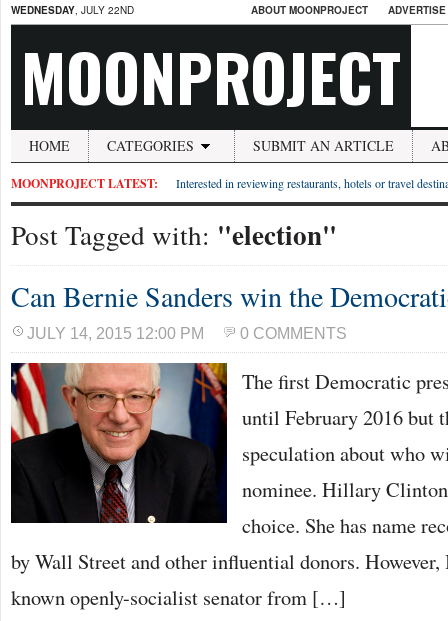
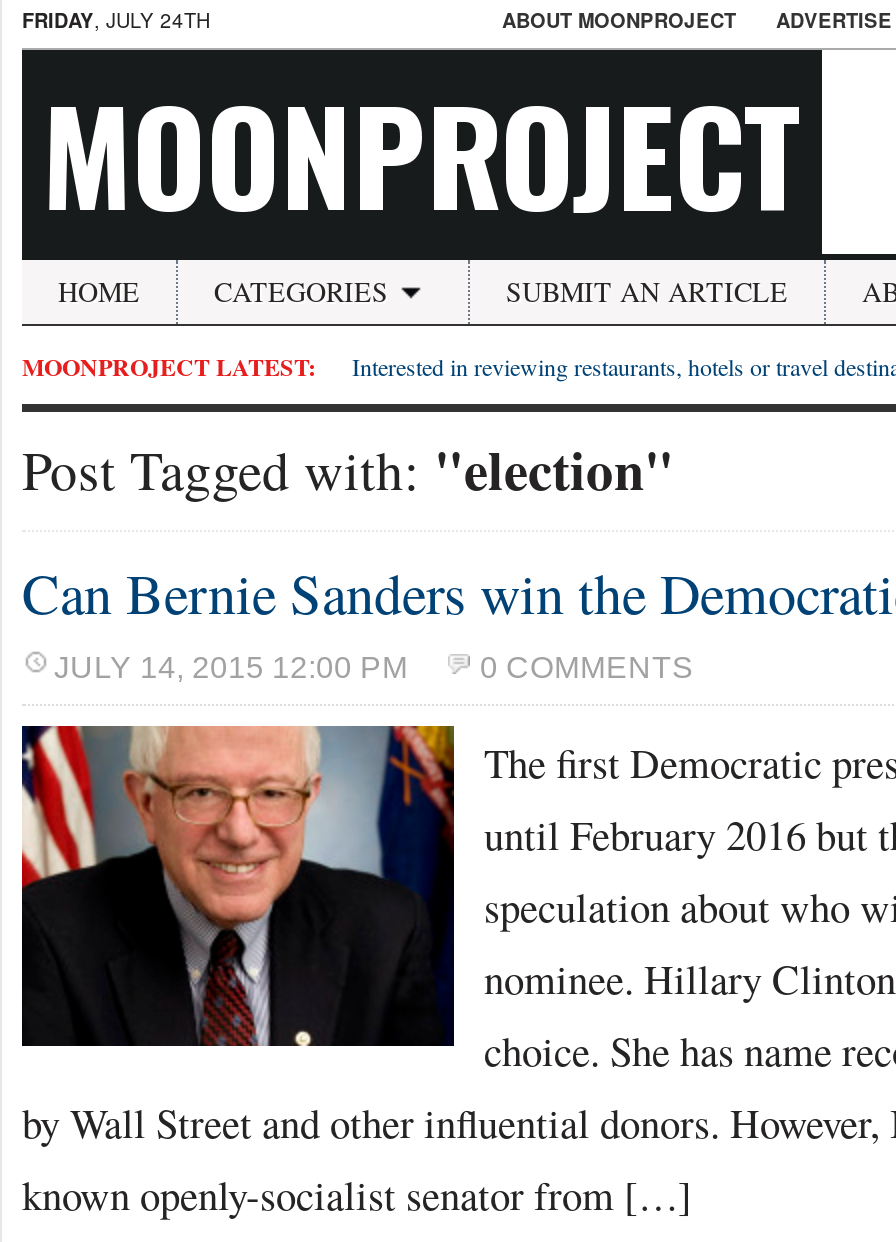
[11,3,134,17] WEDNESDAY, JULY 22ND -> [22,6,210,34] FRIDAY, JULY 24TH

